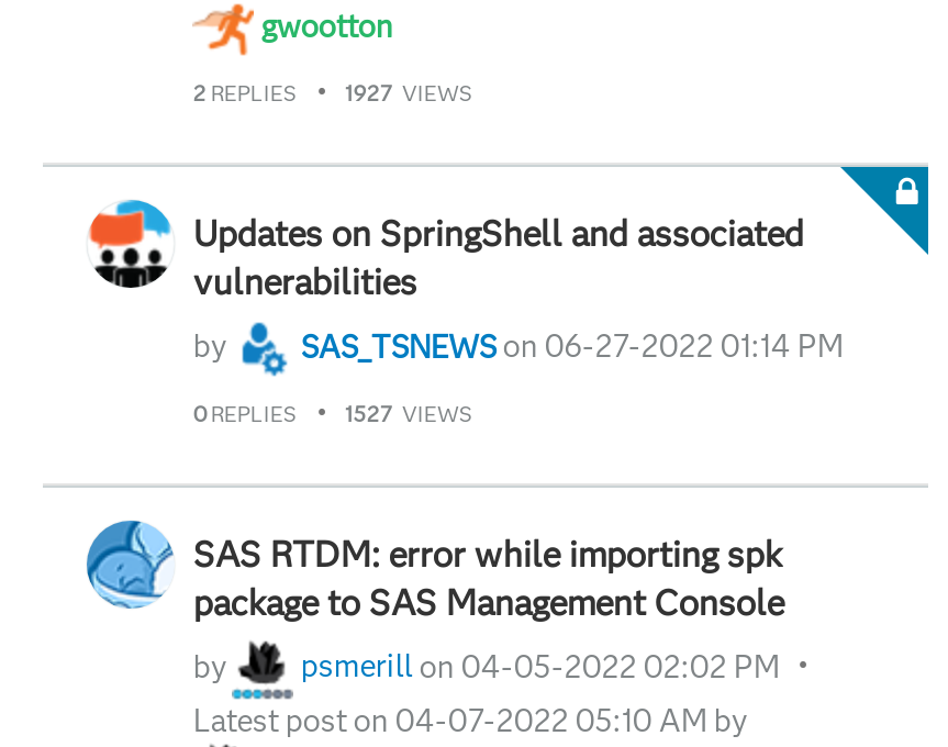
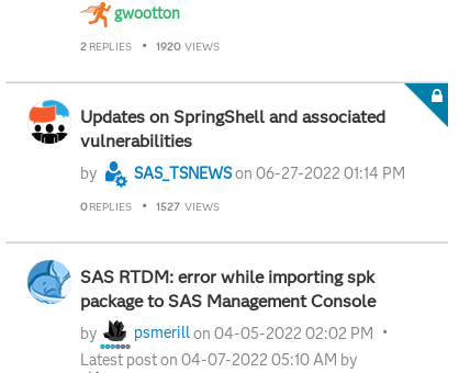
[193,79,472,108] 2 REPLIES 1927 VIEWS -> [81,39,220,54] 2 REPLIES 1920 VIEWS

